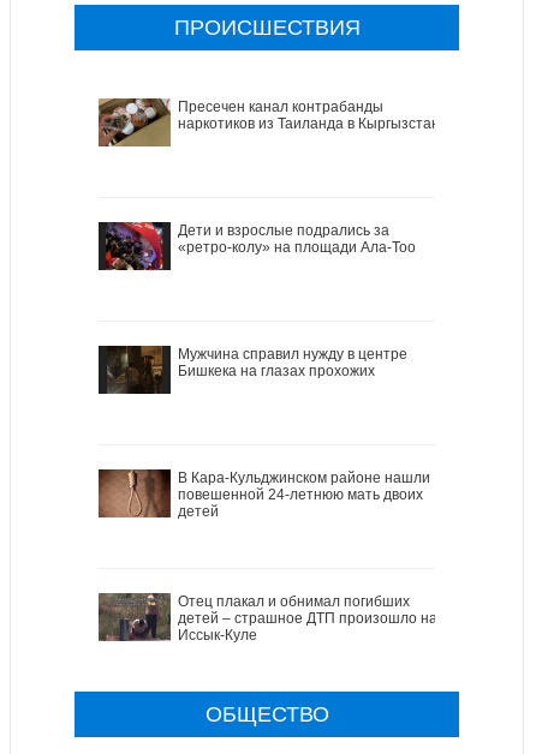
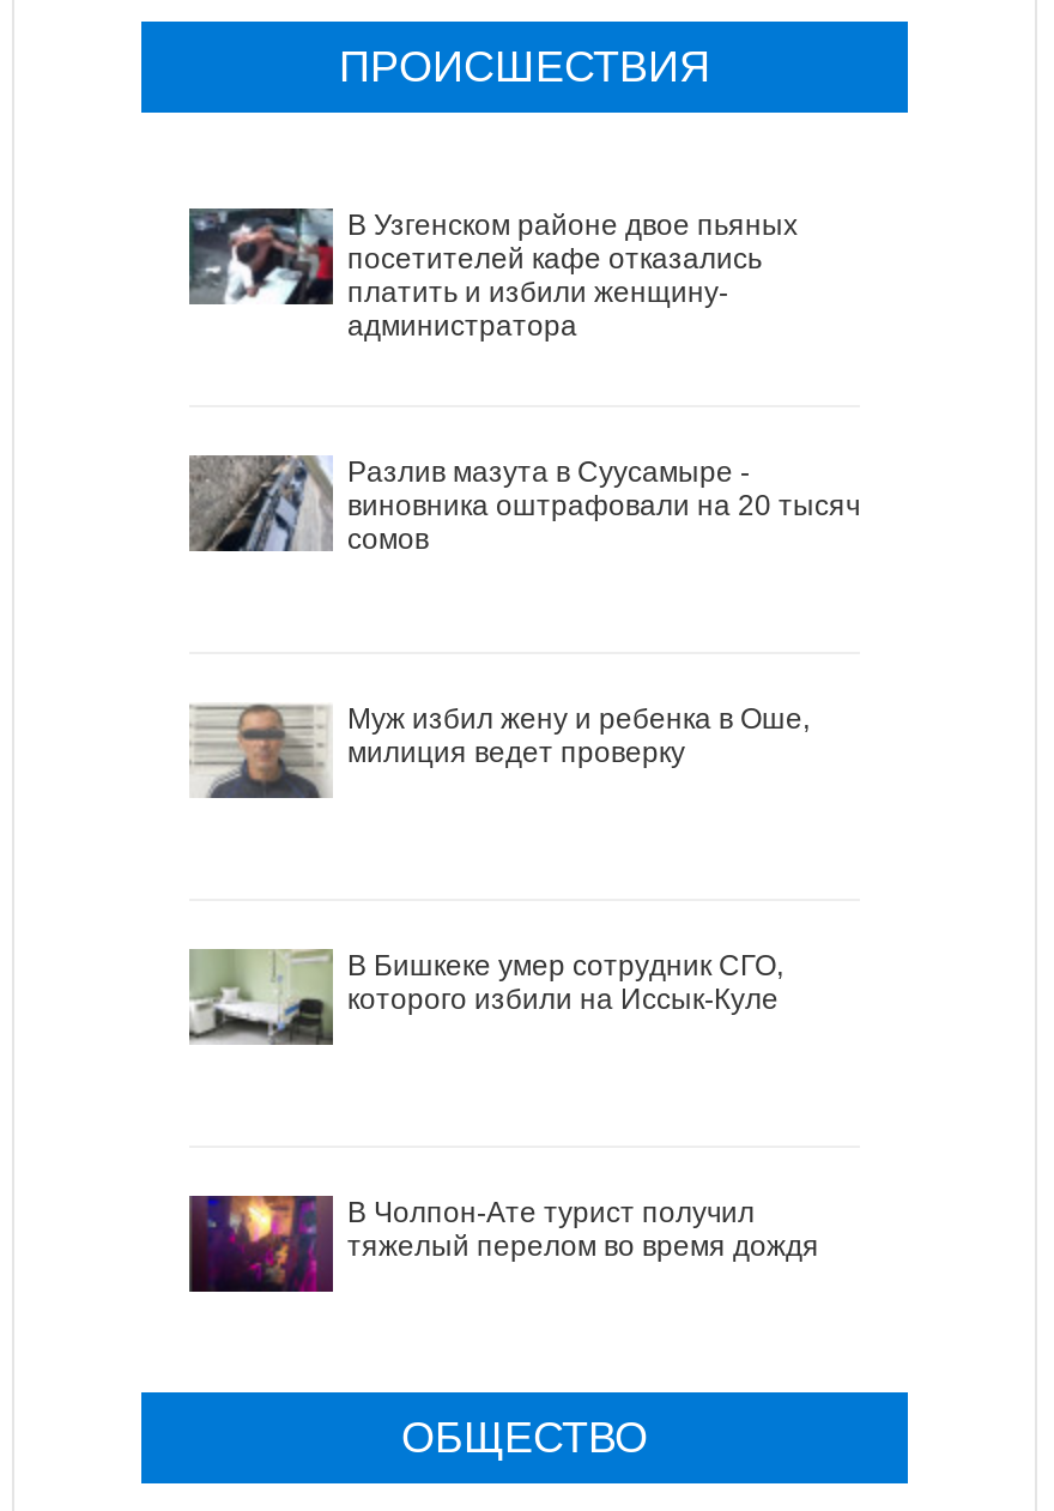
[97,98,440,148] [image] | Пресечен канал контрабанды | наркотиков из Таиланда в Кыргызстан -> [187,208,798,342] [image] | В Узгенском районе двое пьяных | посетителей кафе отказались | платить и избили женщину- | администратора
[99,221,416,271] [image] | Дети и взрослые подрались за | «ретро-колу» на площади Ала-Тоо -> [189,453,860,556] [image] | Разлив мазута в Суусамыре - | виновника оштрафовали на 20 тысяч | сомов
[97,345,407,395] [image] | Мужчина справил нужду в центре | Бишкека на глазах прохожих -> [189,702,810,798] [image] | Муж избил жену и ребенка в Оше, | милиция ведет проверку
[97,469,430,520] [image] | В Кара-Кульджинском районе нашли | повешенной 24-летнюю мать двоих | детей -> [189,949,783,1045] [image] | В Бишкеке умер сотрудник СГО, | которого избили на Иссык-Куле
[99,592,437,643] [image] | Отец плакал и обнимал погибших | детей – страшное ДТП произошло на | Иссык-Куле -> [192,1193,819,1294] [image] | В Чолпон-Ате турист получил | тяжелый перелом во время дождя

